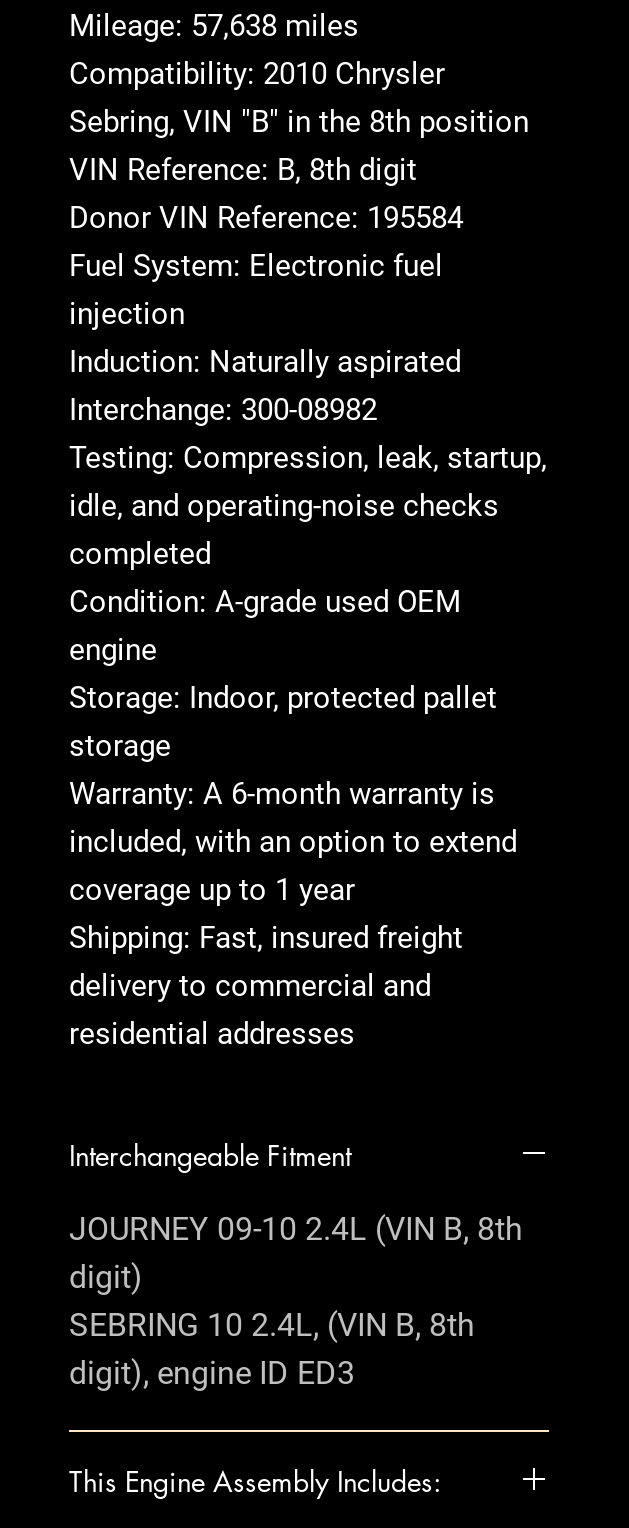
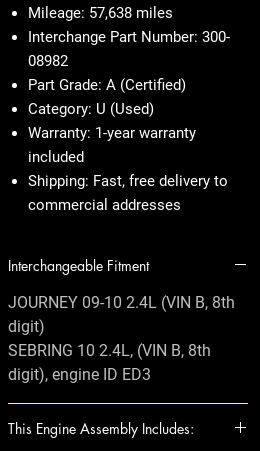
[69,56,547,1052] Compatibility: 2010 Chrysler | Sebring, VIN "B" in the 8th position | VIN Reference: B, 8th digit | Donor VIN Reference: 195584 | Fuel System: Electronic fuel | injection | Induction: Naturally aspirated | Interchange: 300-08982 | Testing: Compression, leak, startup, | idle, and operating-noise checks | completed | Condition: A-grade used OEM | engine | Storage: Indoor, protected pallet | storage | Warranty: A 6-month warranty is | included, with an option to extend | coverage up to 1 year | Shipping: Fast, insured freight | delivery to commercial and | residential addresses -> [28,28,230,214] Interchange Part Number: 300- | 08982 | Part Grade: A (Certified) | Category: U (Used) | Warranty: 1-year warranty | included | Shipping: Fast, free delivery to | commercial addresses

